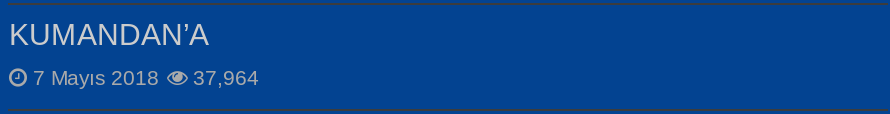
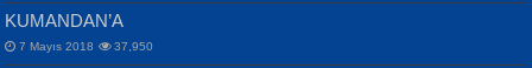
[33,67,259,89] 7 Mayıs 2018 37,964 -> [20,40,154,53] 7 Mayıs 2018 37,950

